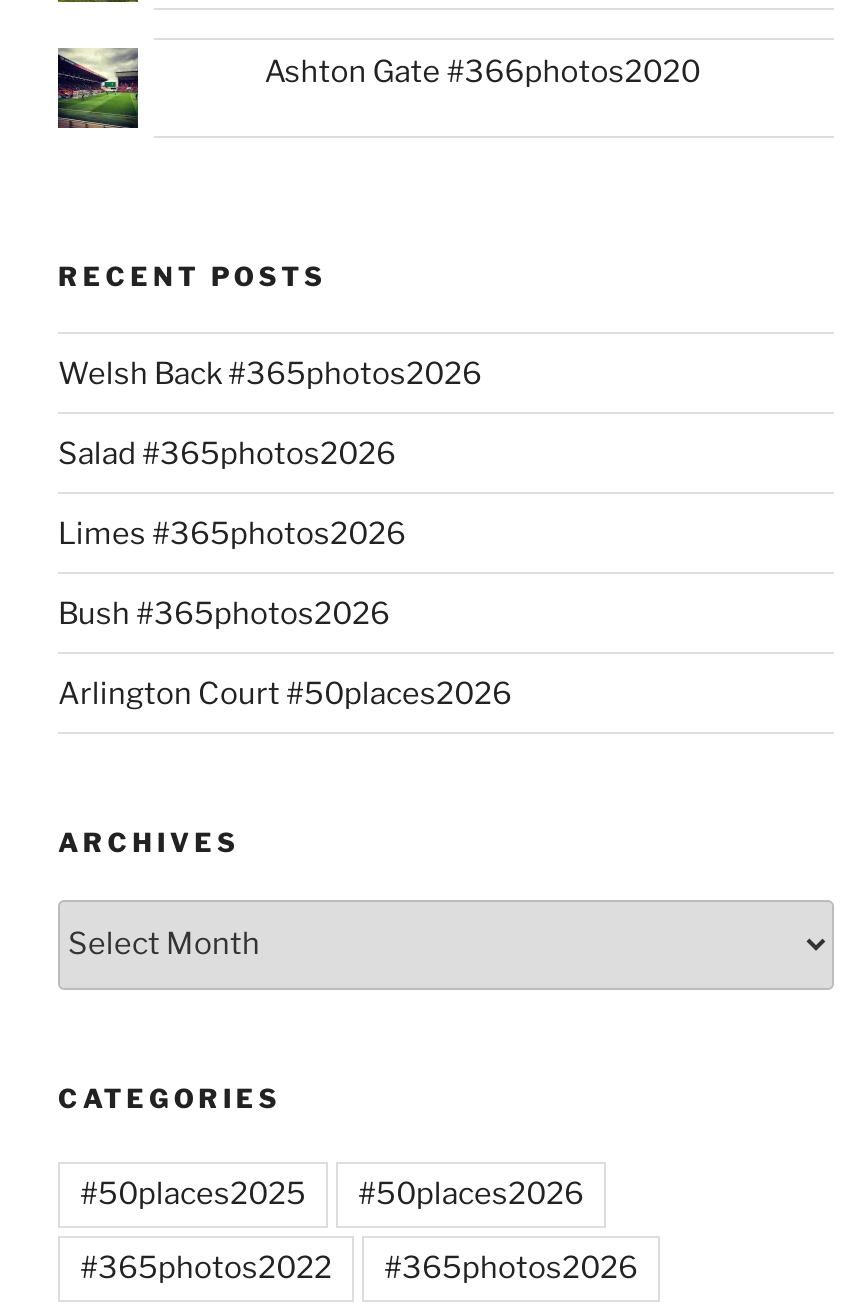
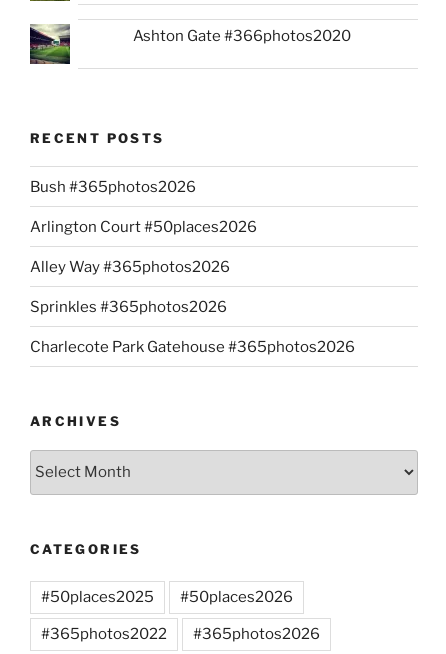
[58,356,482,552] Welsh Back #365photos2026 | Salad #365photos2026 | Limes #365photos2026 -> none
moved [58,596,512,712] -> [30,178,257,236]: Bush #365photos2026 | Arlington Court #50places2026
none -> [30,258,355,356] Alley Way #365photos2026 | Sprinkles #365photos2026 | Charlecote Park Gatehouse #365photos2026

